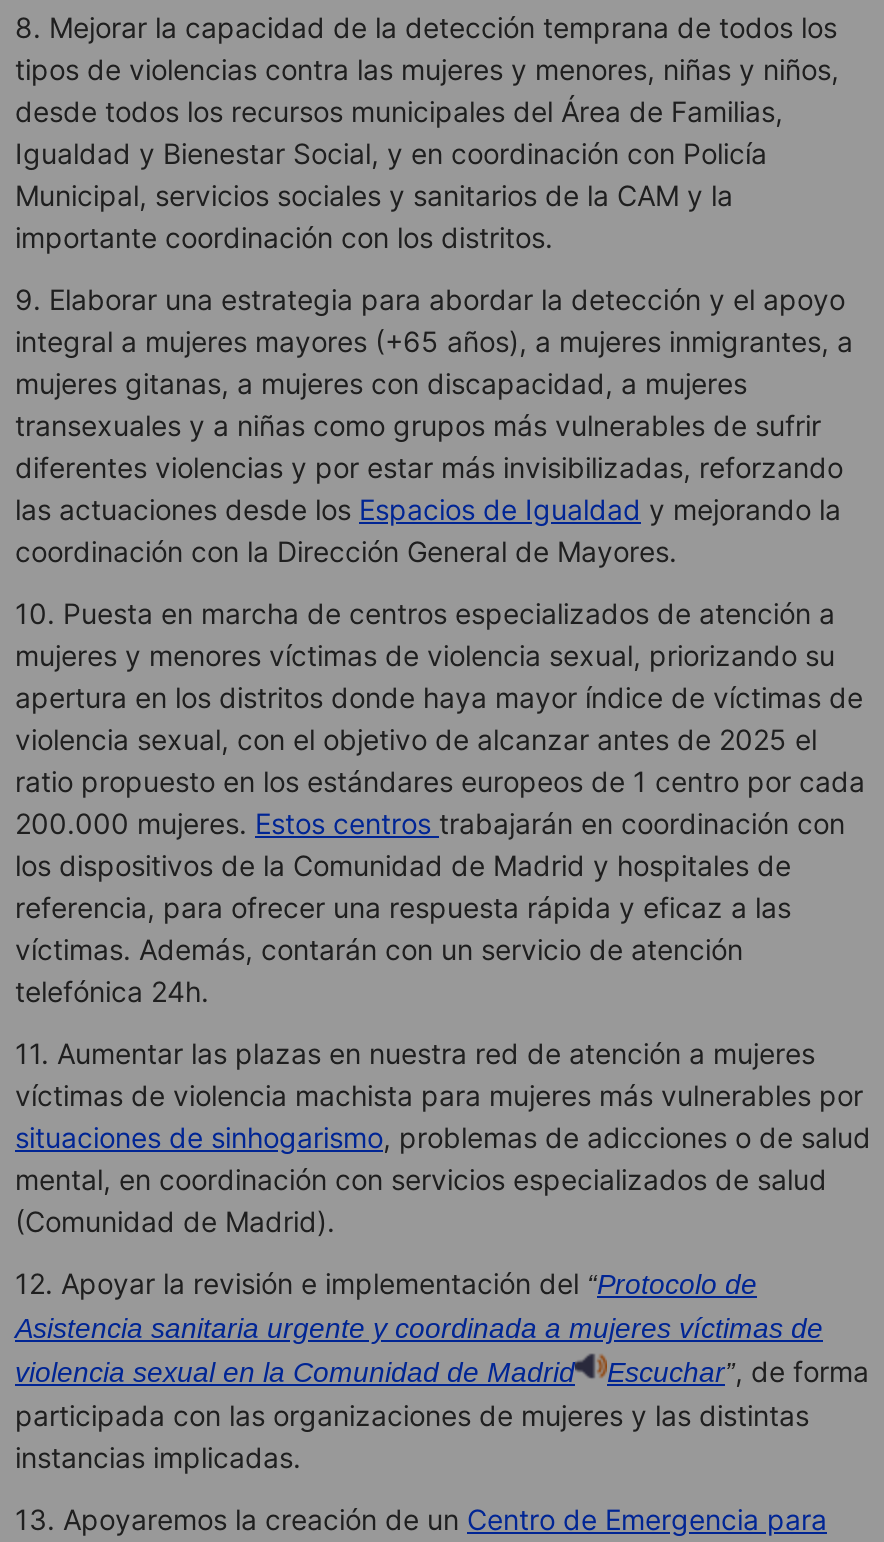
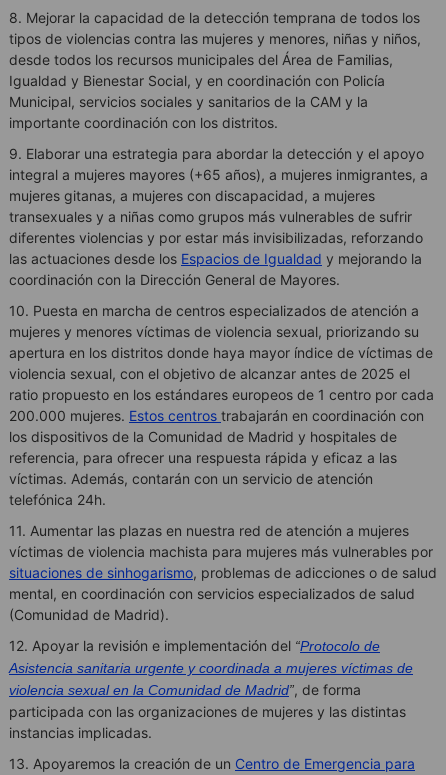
[15,1355,869,1389] violencia sexual en la Comunidad de Madrid | Escuchar”, de forma -> [9,681,361,698] violencia sexual en la Comunidad de Madrid”, de forma

